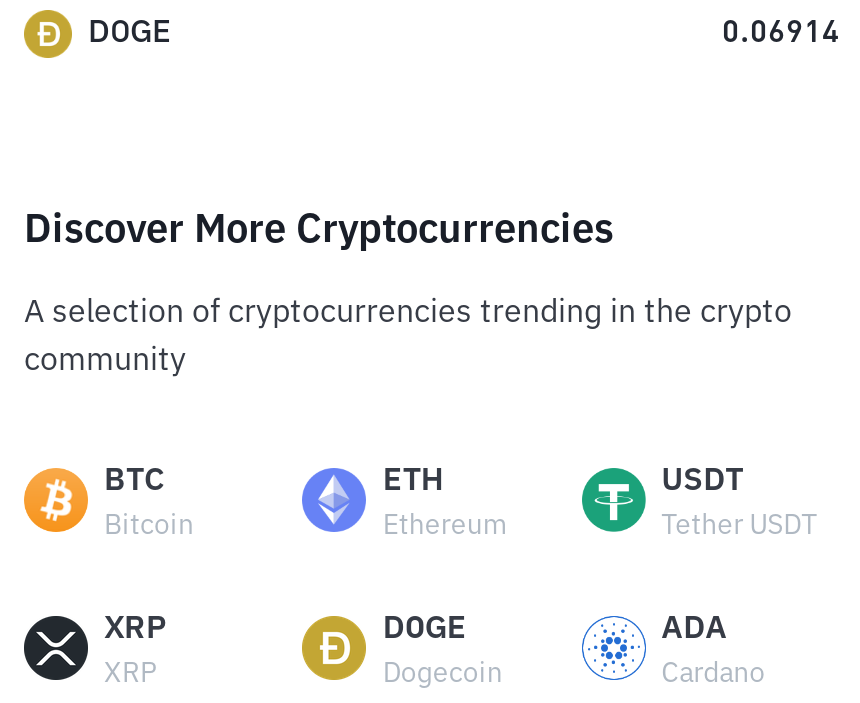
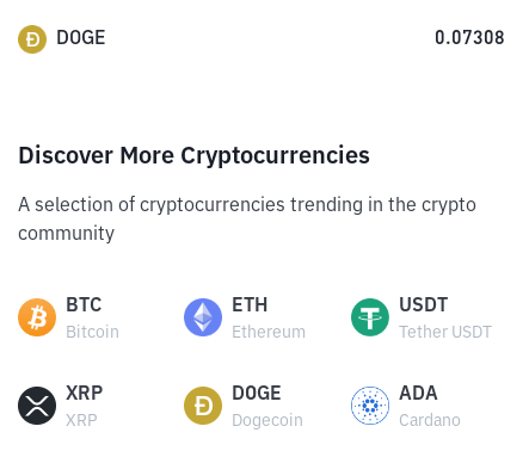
[722,18,840,50] 0.06914 -> [435,30,505,49] 0.07308

